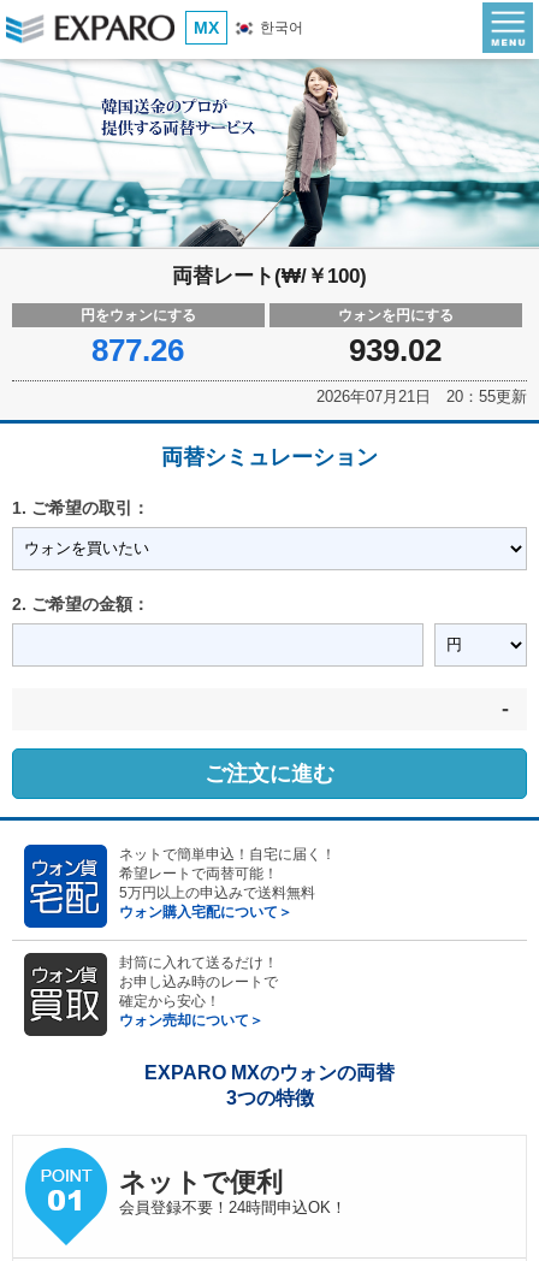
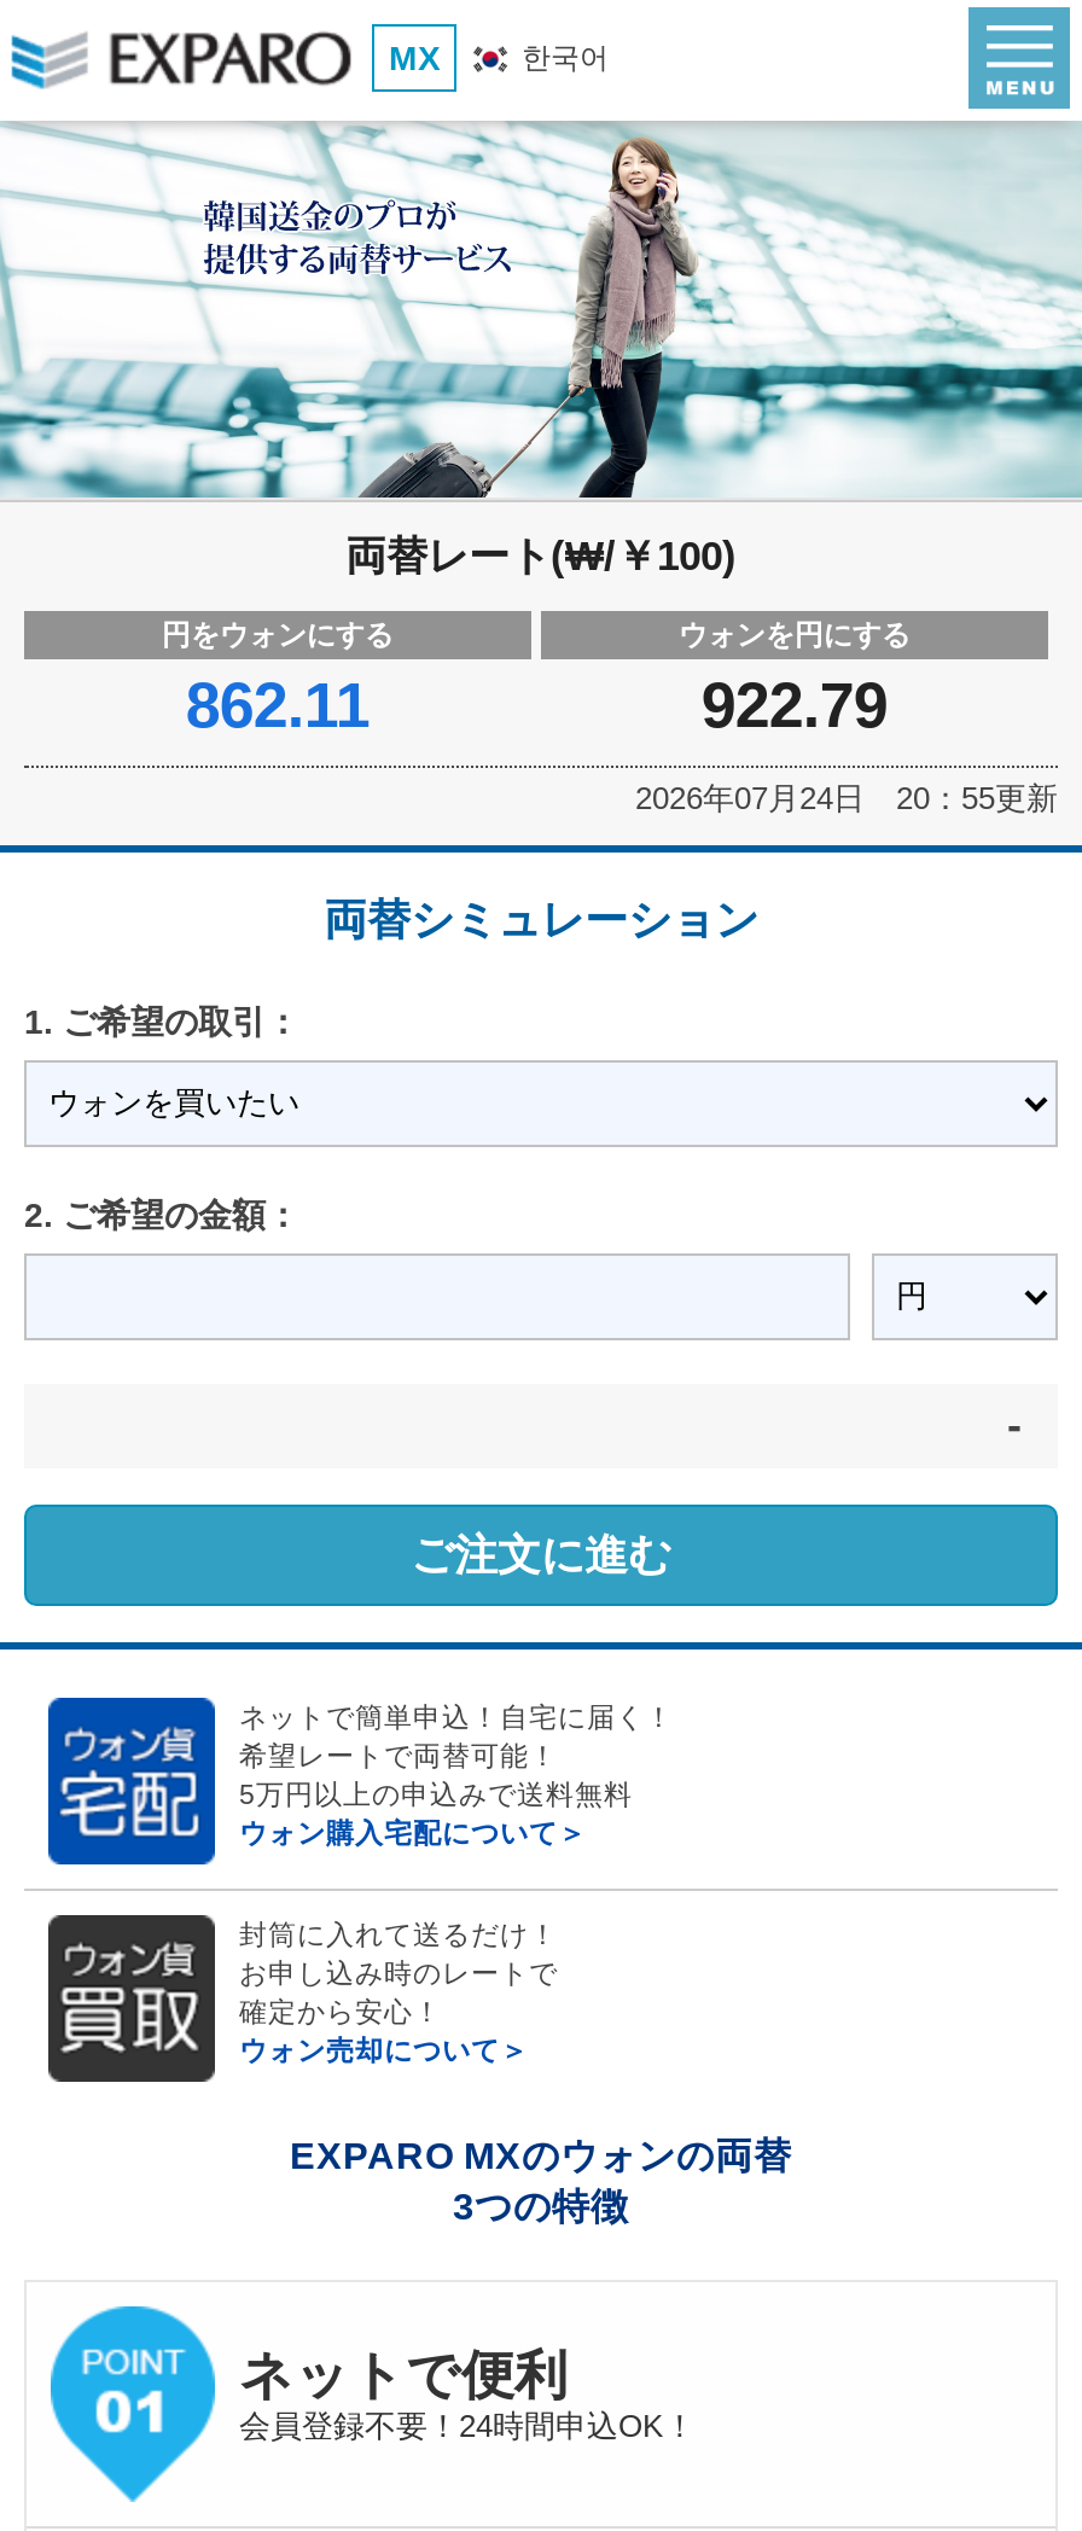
[92,332,185,368] 877.26 -> [186,669,369,742] 862.11
[349,332,442,368] 939.02 -> [701,669,887,742] 922.79
[316,388,527,406] 2026年07月21日 20：55更新 -> [635,780,1058,817] 2026年07月24日 20：55更新

